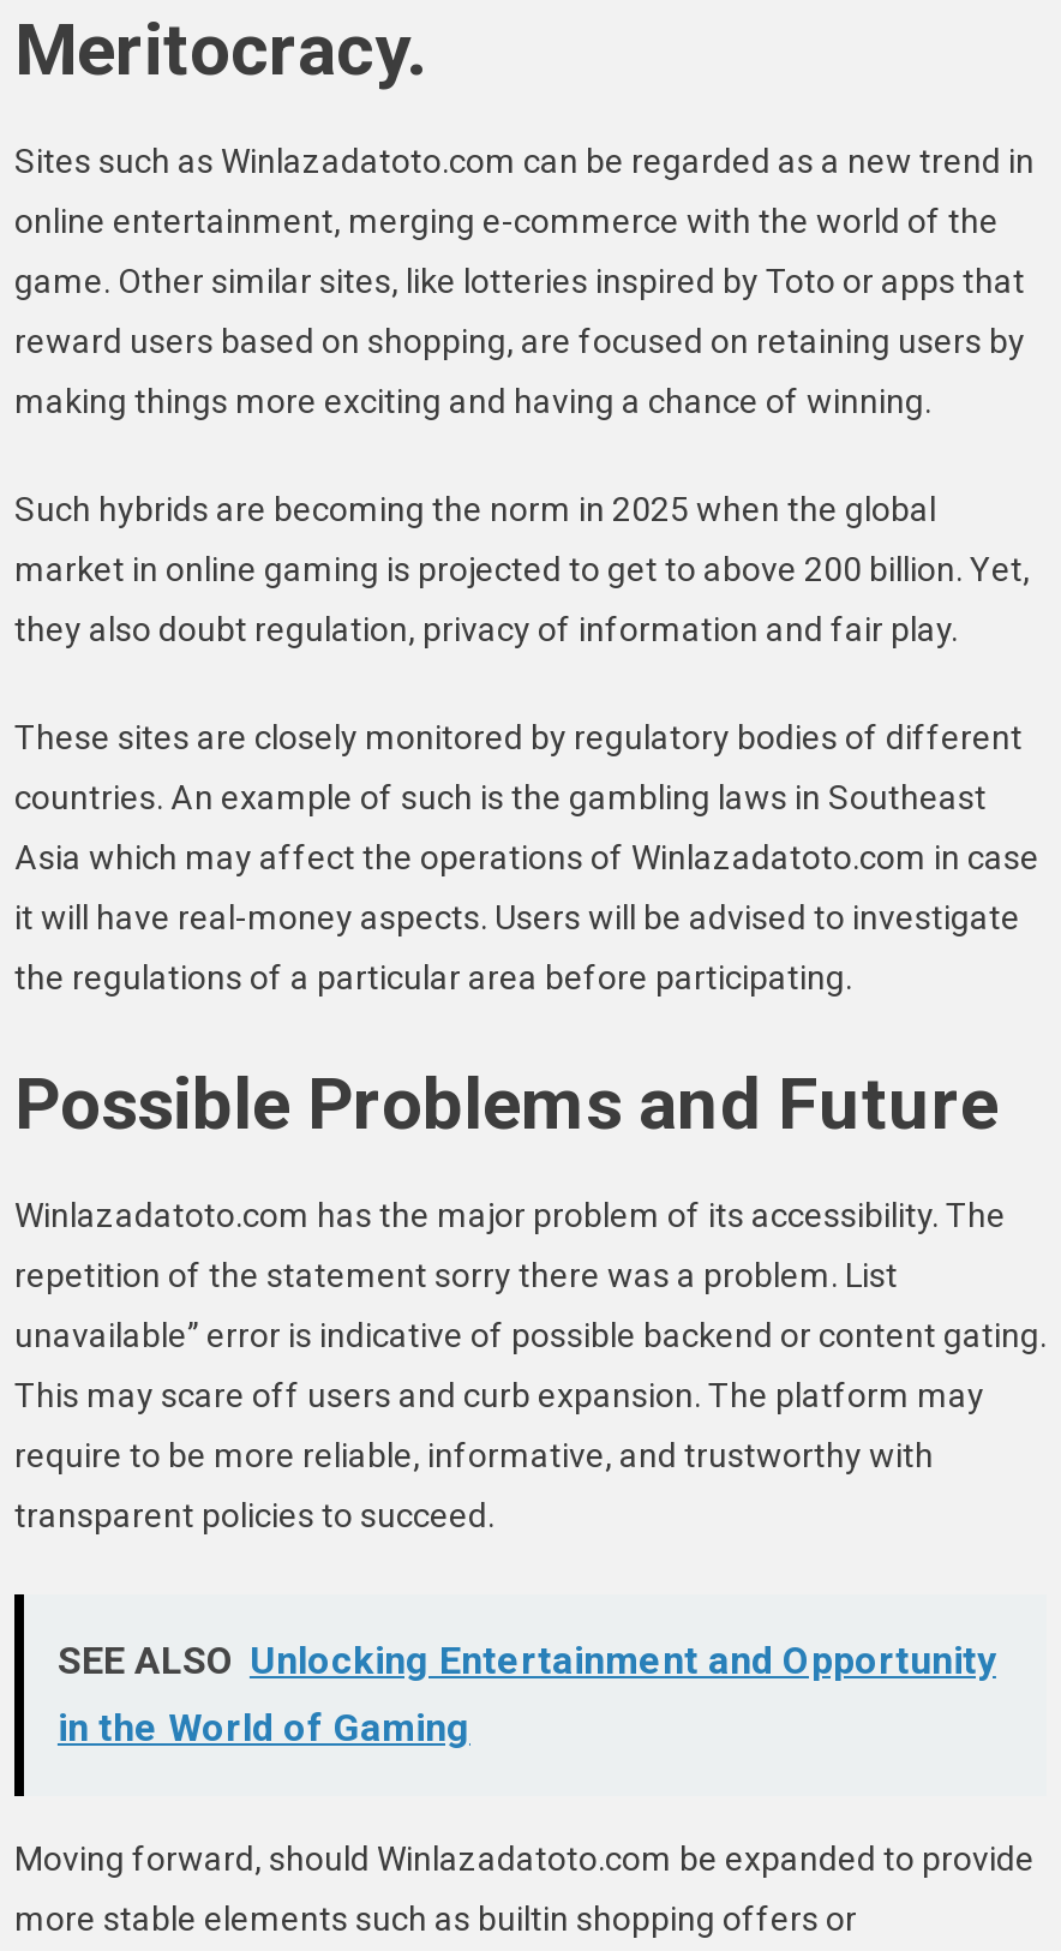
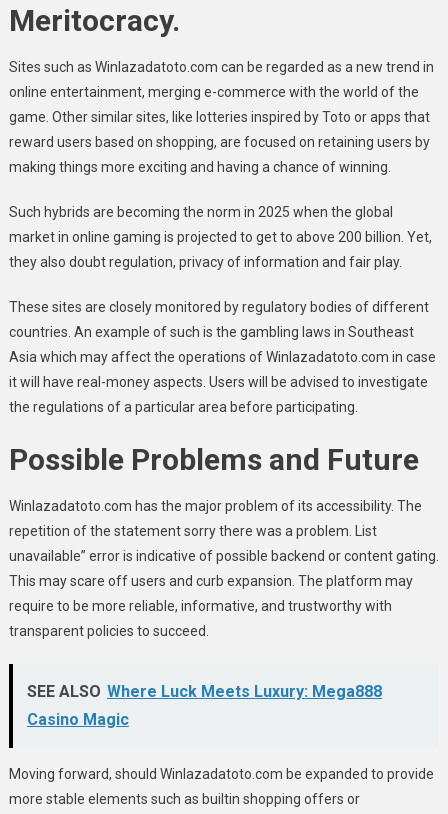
[58,1638,996,1683] SEE ALSO Unlocking Entertainment and Opportunity -> [27,682,382,701] SEE ALSO Where Luck Meets Luxury: Mega888
[58,1705,470,1750] in the World of Gaming -> [27,710,129,729] Casino Magic

